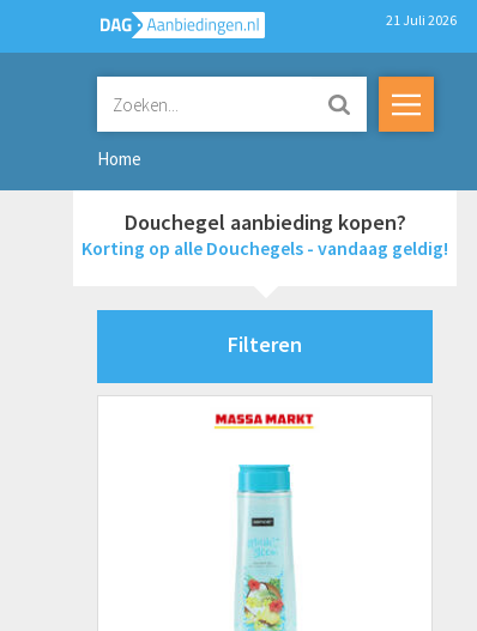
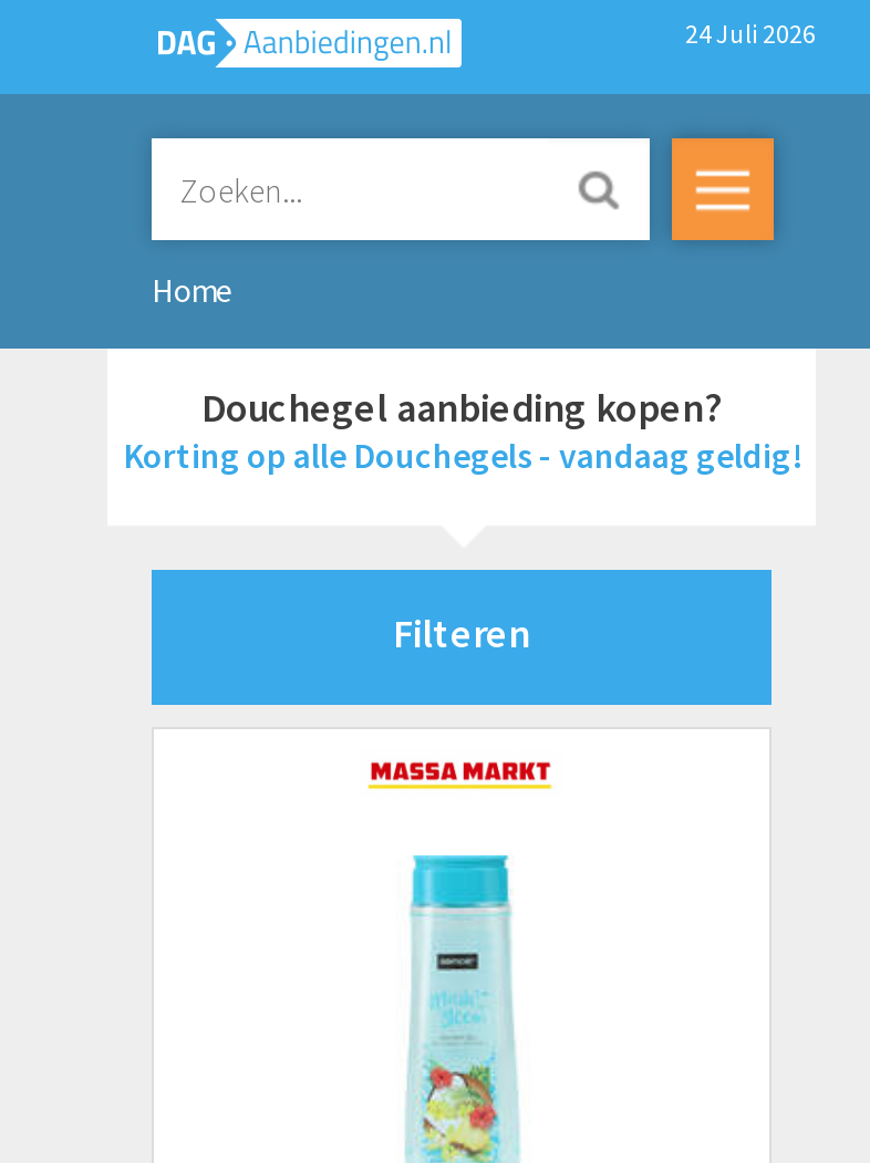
[386,11,457,29] 21 Juli 2026 -> [685,17,816,50] 24 Juli 2026

